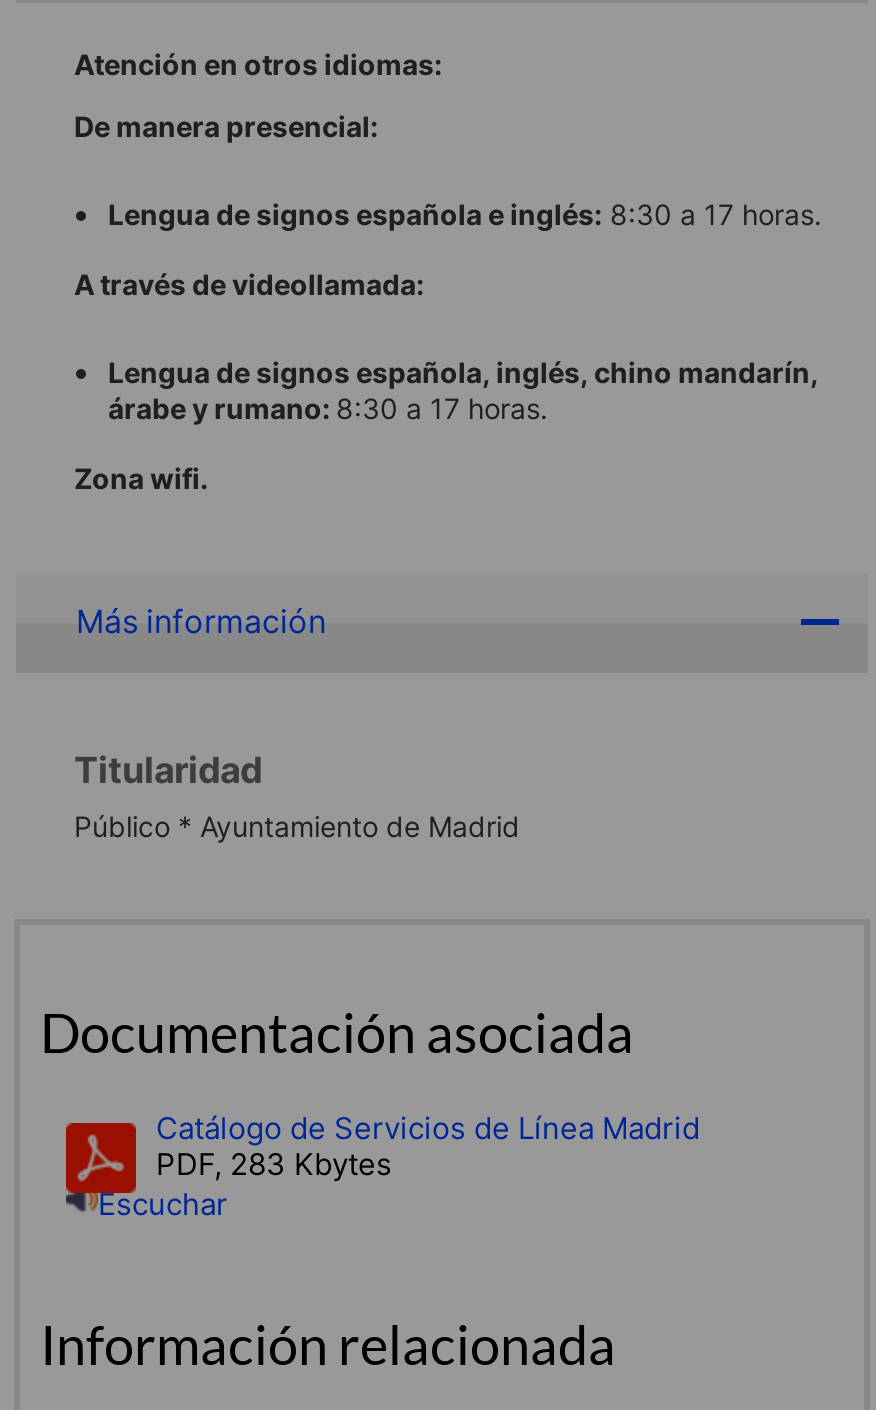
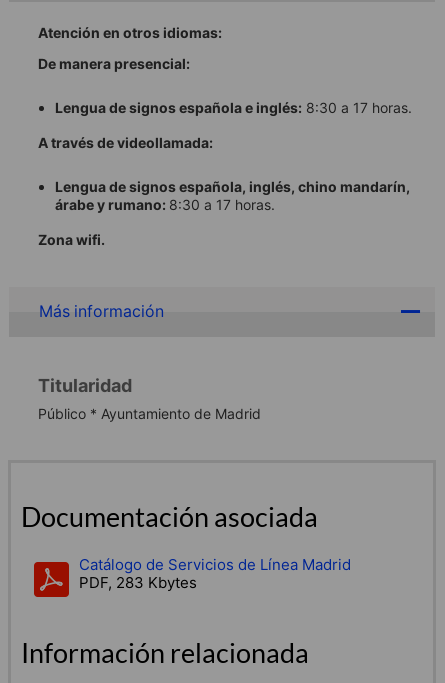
[98,1186,228,1224] Escuchar -> none

